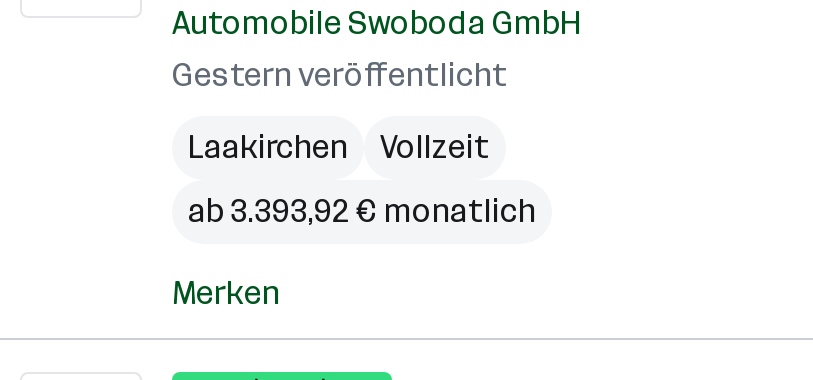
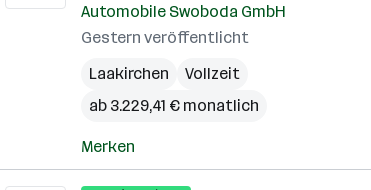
[188,192,536,230] ab 3.393,92 € monatlich -> [89,96,259,115] ab 3.229,41 € monatlich

